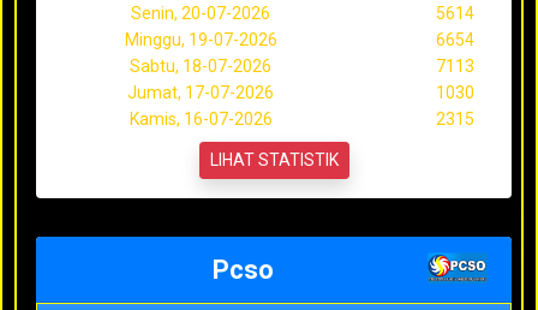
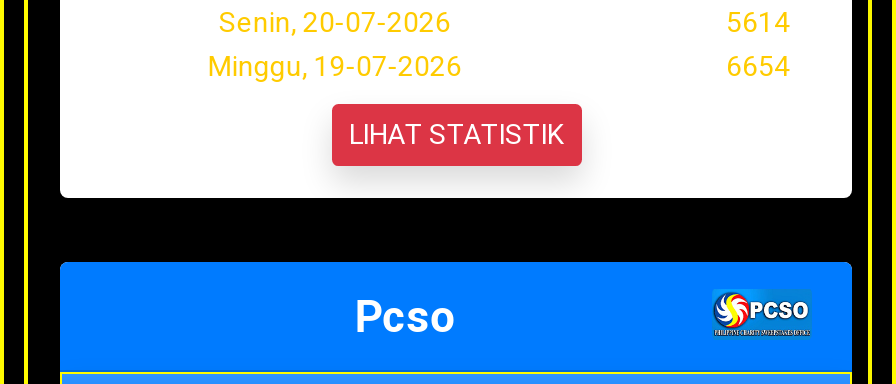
[128,57,474,129] Sabtu, 18-07-2026 | 7113 | Jumat, 17-07-2026 | 1030 | Kamis, 16-07-2026 | 2315 -> none

